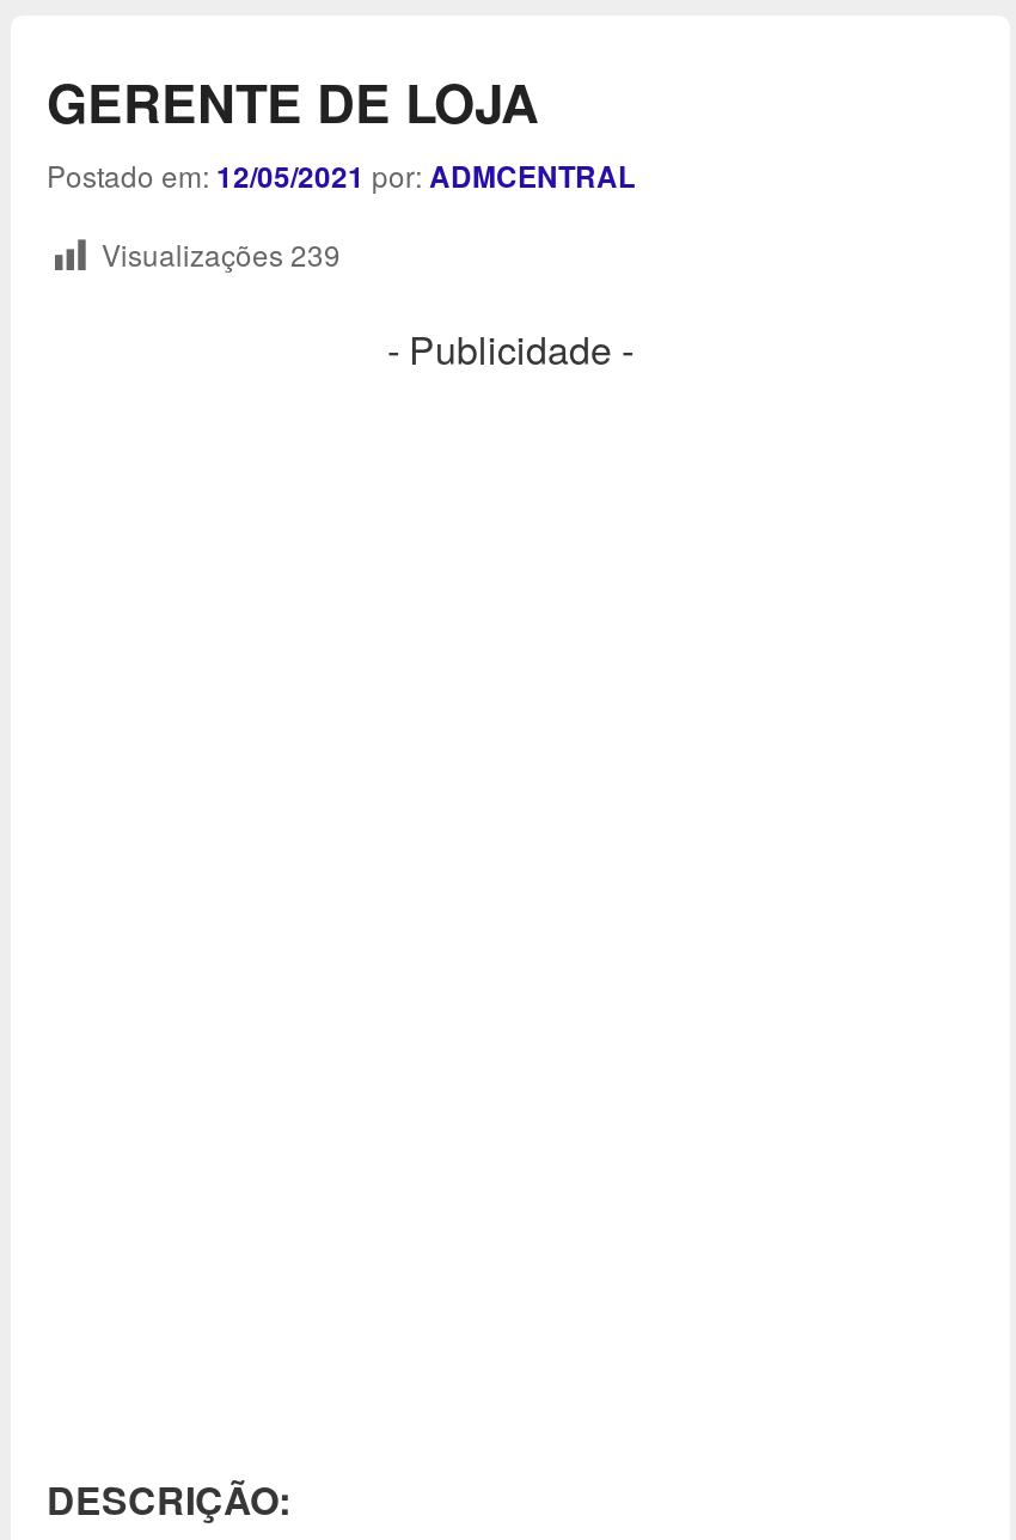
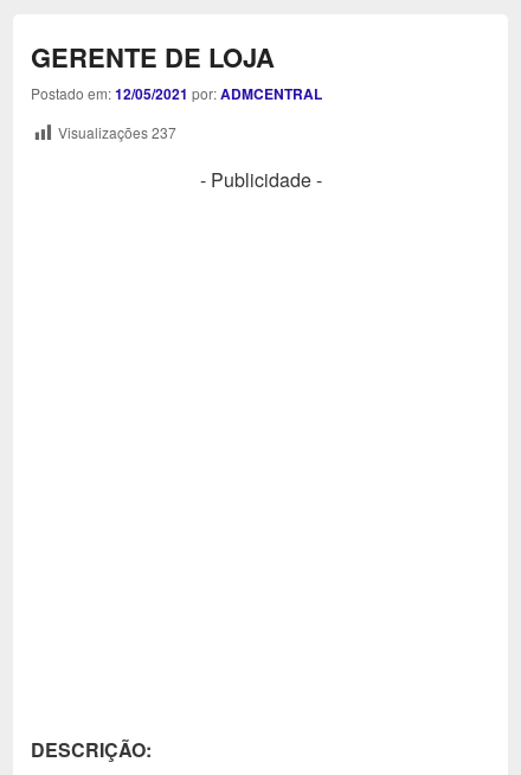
[102,233,341,274] Visualizações 239 -> [58,122,176,142] Visualizações 237

